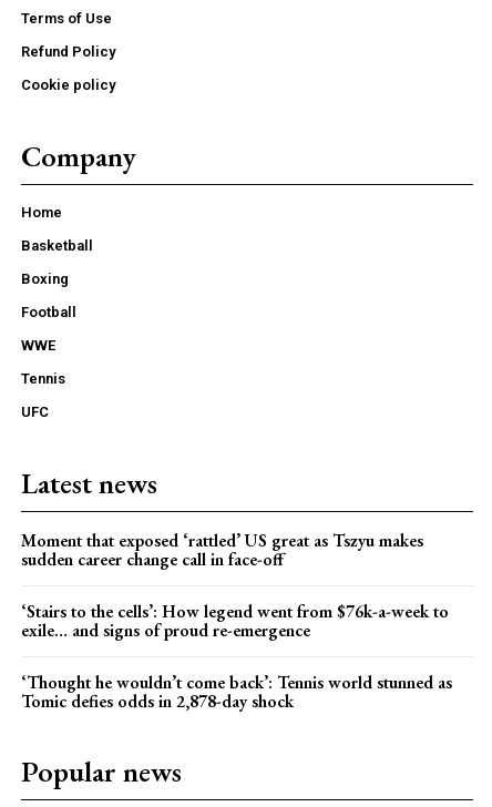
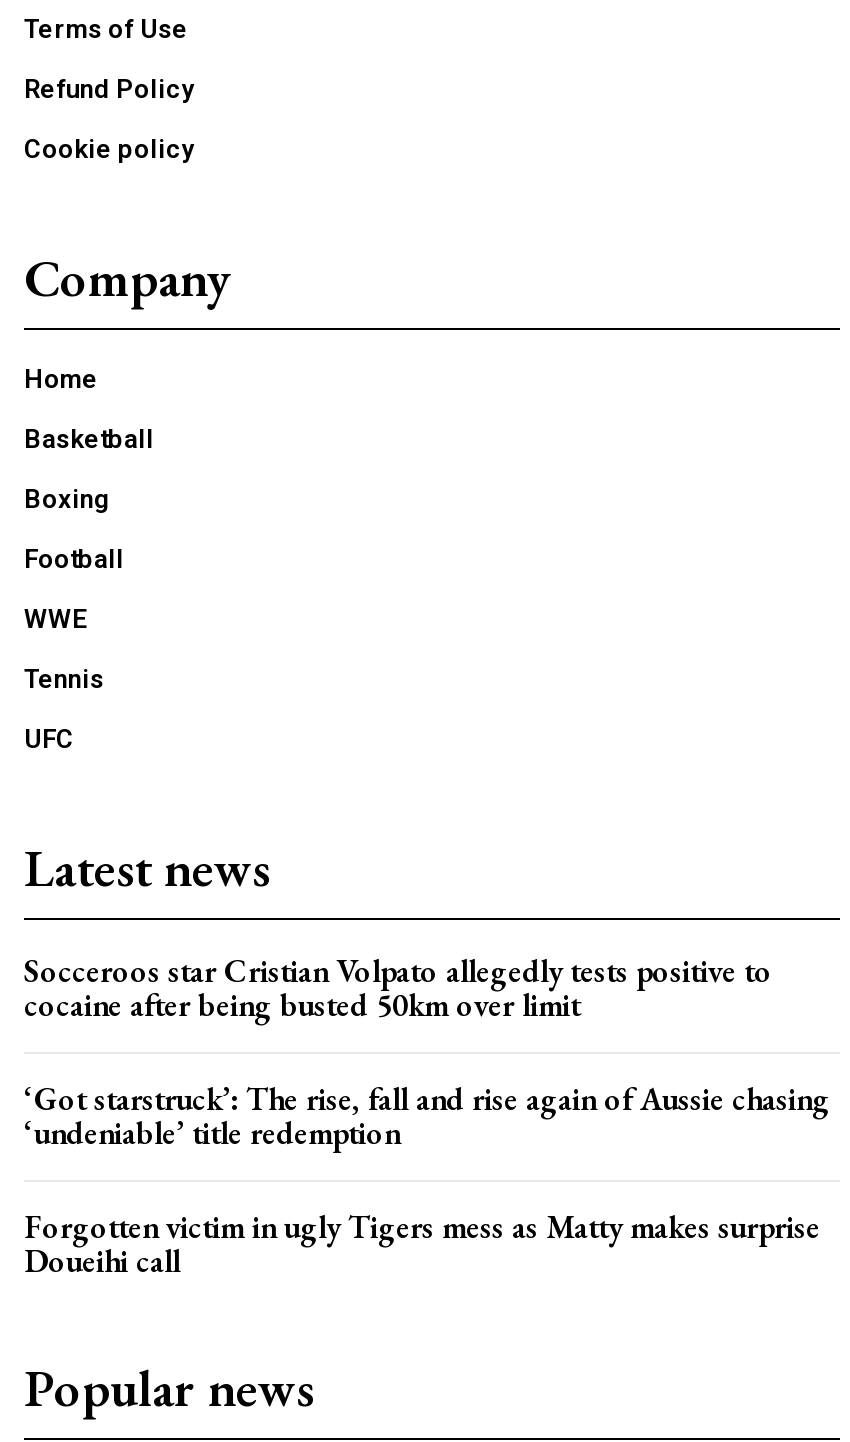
[21,529,423,571] Moment that exposed ‘rattled’ US great as Tszyu makes | sudden career change call in face-off -> [24,950,772,1026] Socceroos star Cristian Volpato allegedly tests positive to | cocaine after being busted 50km over limit
[21,600,449,642] ‘Stairs to the cells’: How legend went from $76k-a-week to | exile… and signs of proud re-emergence -> [24,1078,830,1154] ‘Got starstruck’: The rise, fall and rise again of Aussie chasing | ‘undeniable’ title redemption
[21,671,452,713] ‘Thought he wouldn’t come back’: Tennis world stunned as | Tomic defies odds in 2,878-day shock -> [24,1206,820,1282] Forgotten victim in ugly Tigers mess as Matty makes surprise | Doueihi call

